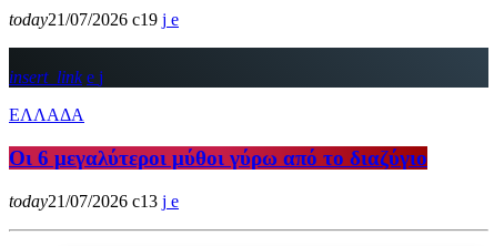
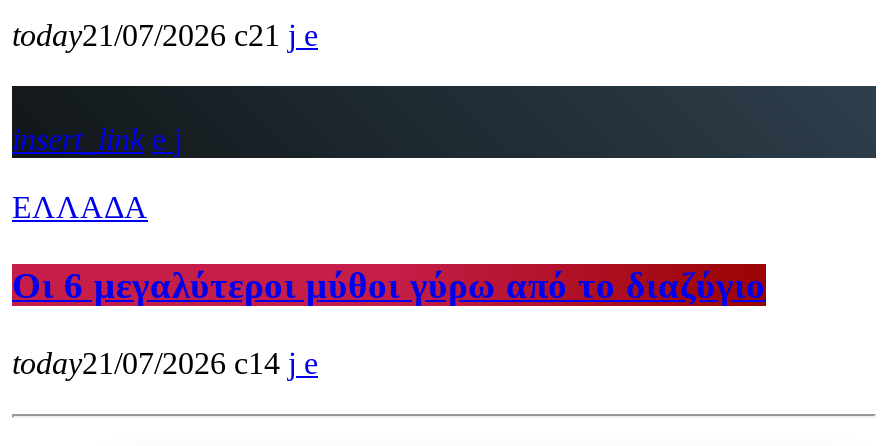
[9,10,158,29] today21/07/2026 19 -> [12,19,280,53] today21/07/2026 21
[9,191,158,210] today21/07/2026 13 -> [12,346,280,380] today21/07/2026 14

